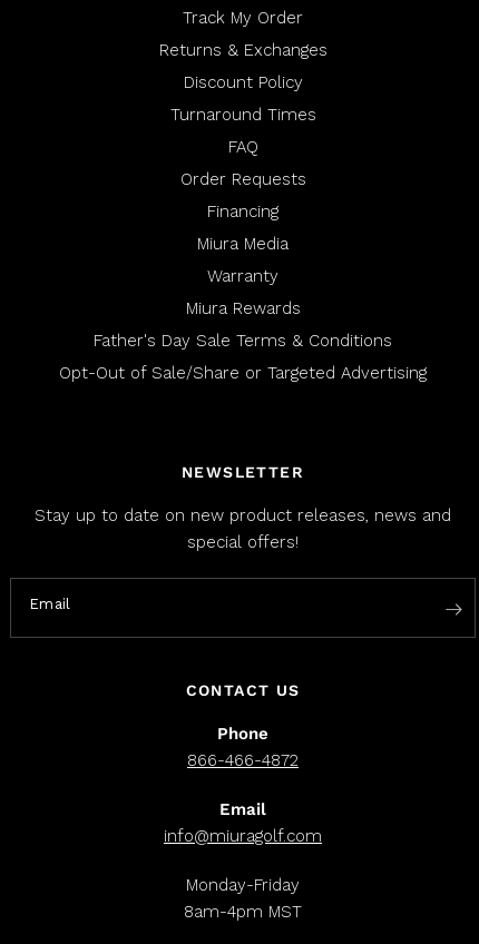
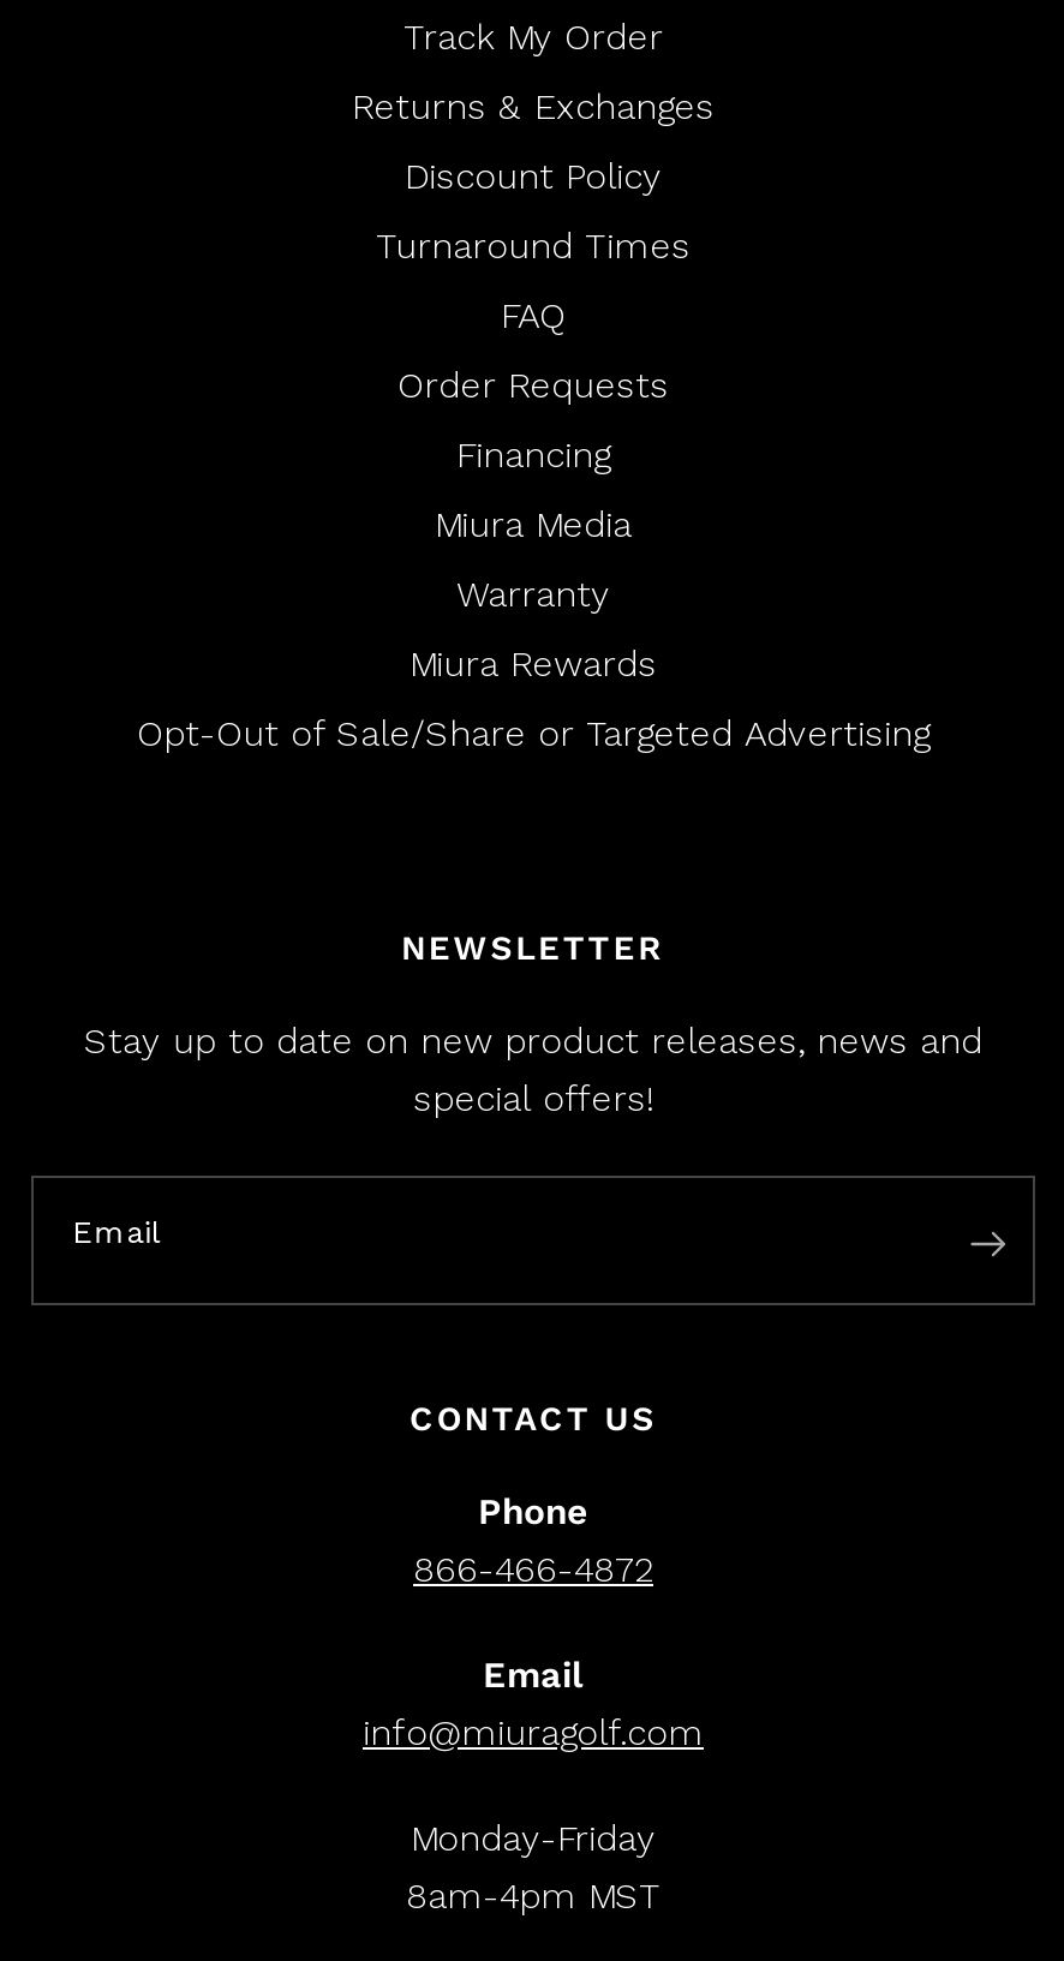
[94,331,392,351] Father's Day Sale Terms & Conditions -> none

